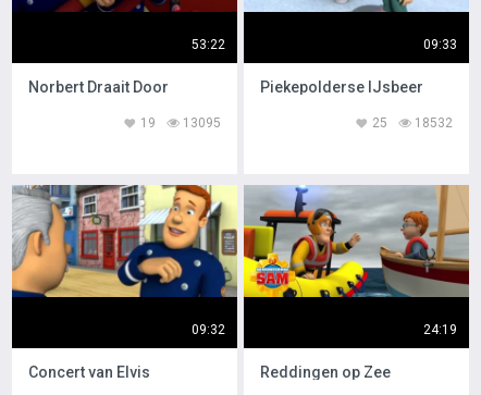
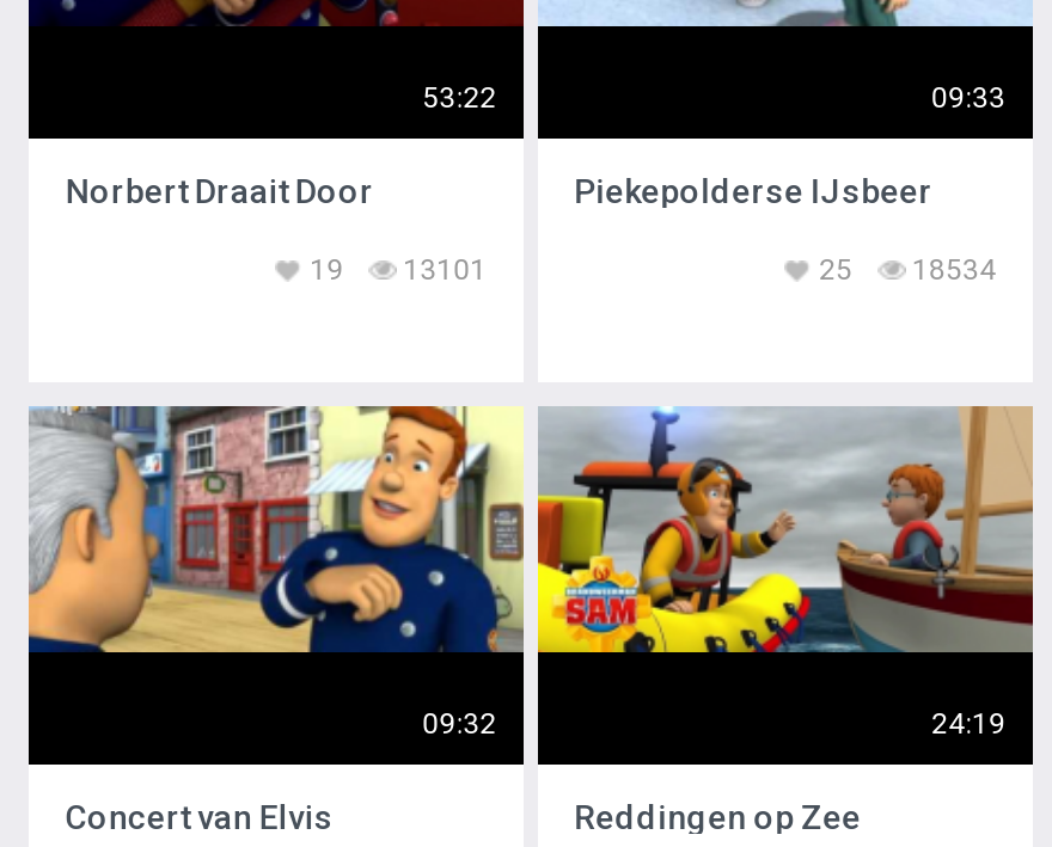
[140,115,221,131] 19 13095 -> [310,253,487,287] 19 13101
[372,115,452,131] 25 18532 -> [819,253,996,287] 25 18534

